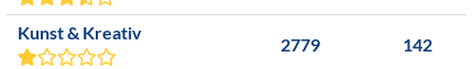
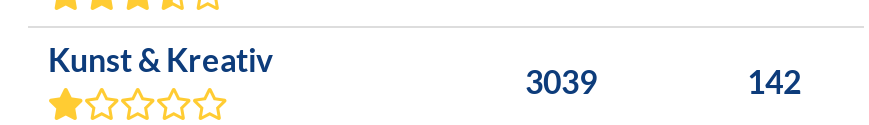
[280,34,320,55] 2779 -> [525,62,597,100] 3039

